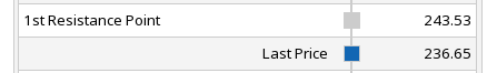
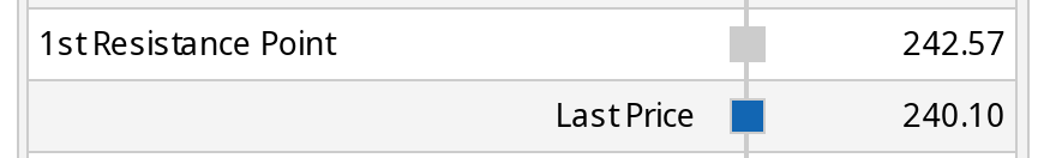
[424,10,472,30] 243.53 -> [903,21,1006,64] 242.57
[424,43,472,63] 236.65 -> [903,93,1006,136] 240.10

